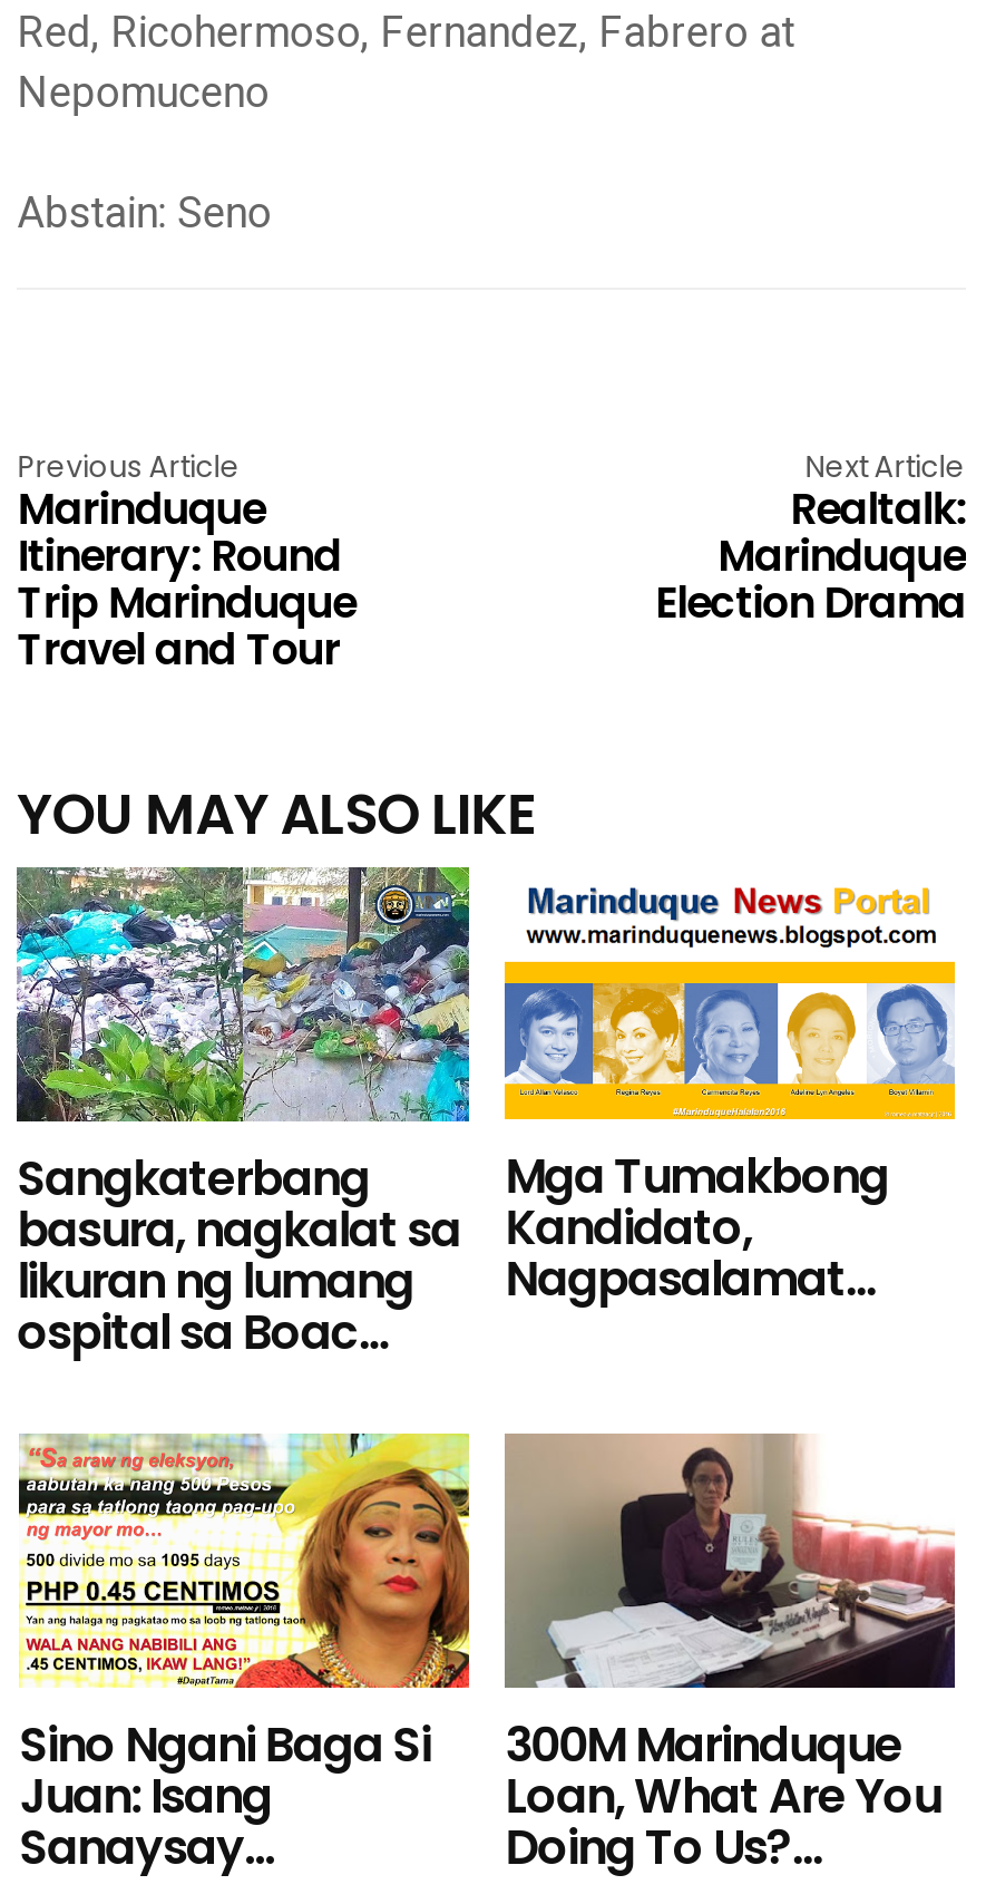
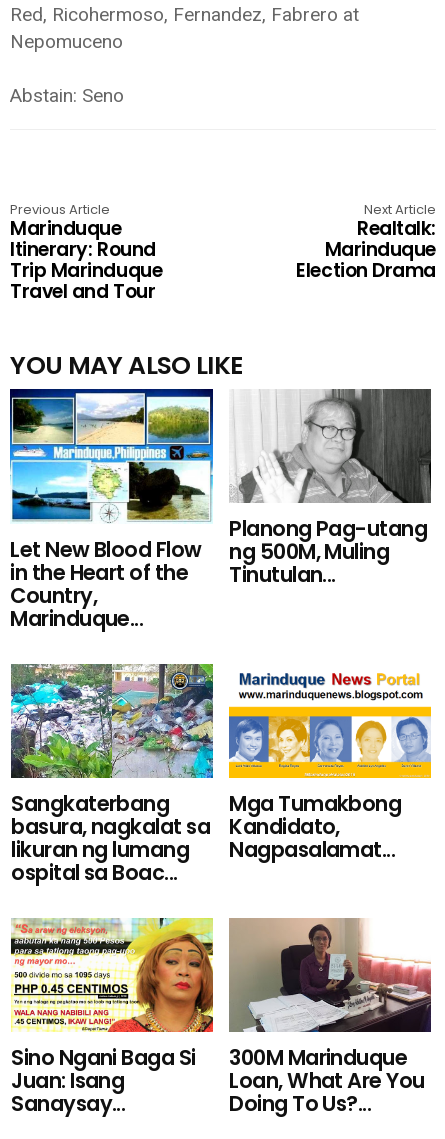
none -> [9,388,214,633] [image] | Let New Blood Flow | in the Heart of the | Country, | Marinduque...
none -> [229,388,432,589] [image] | Planong Pag-utang | ng 500M, Muling | Tinutulan...

